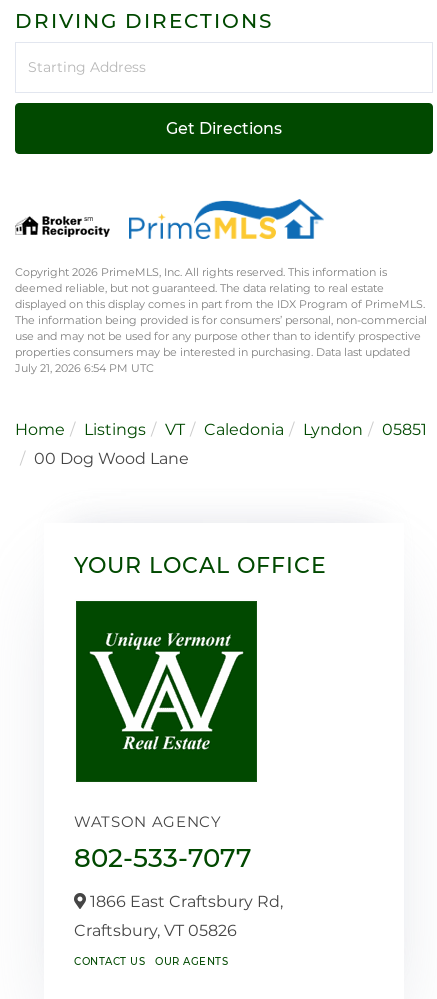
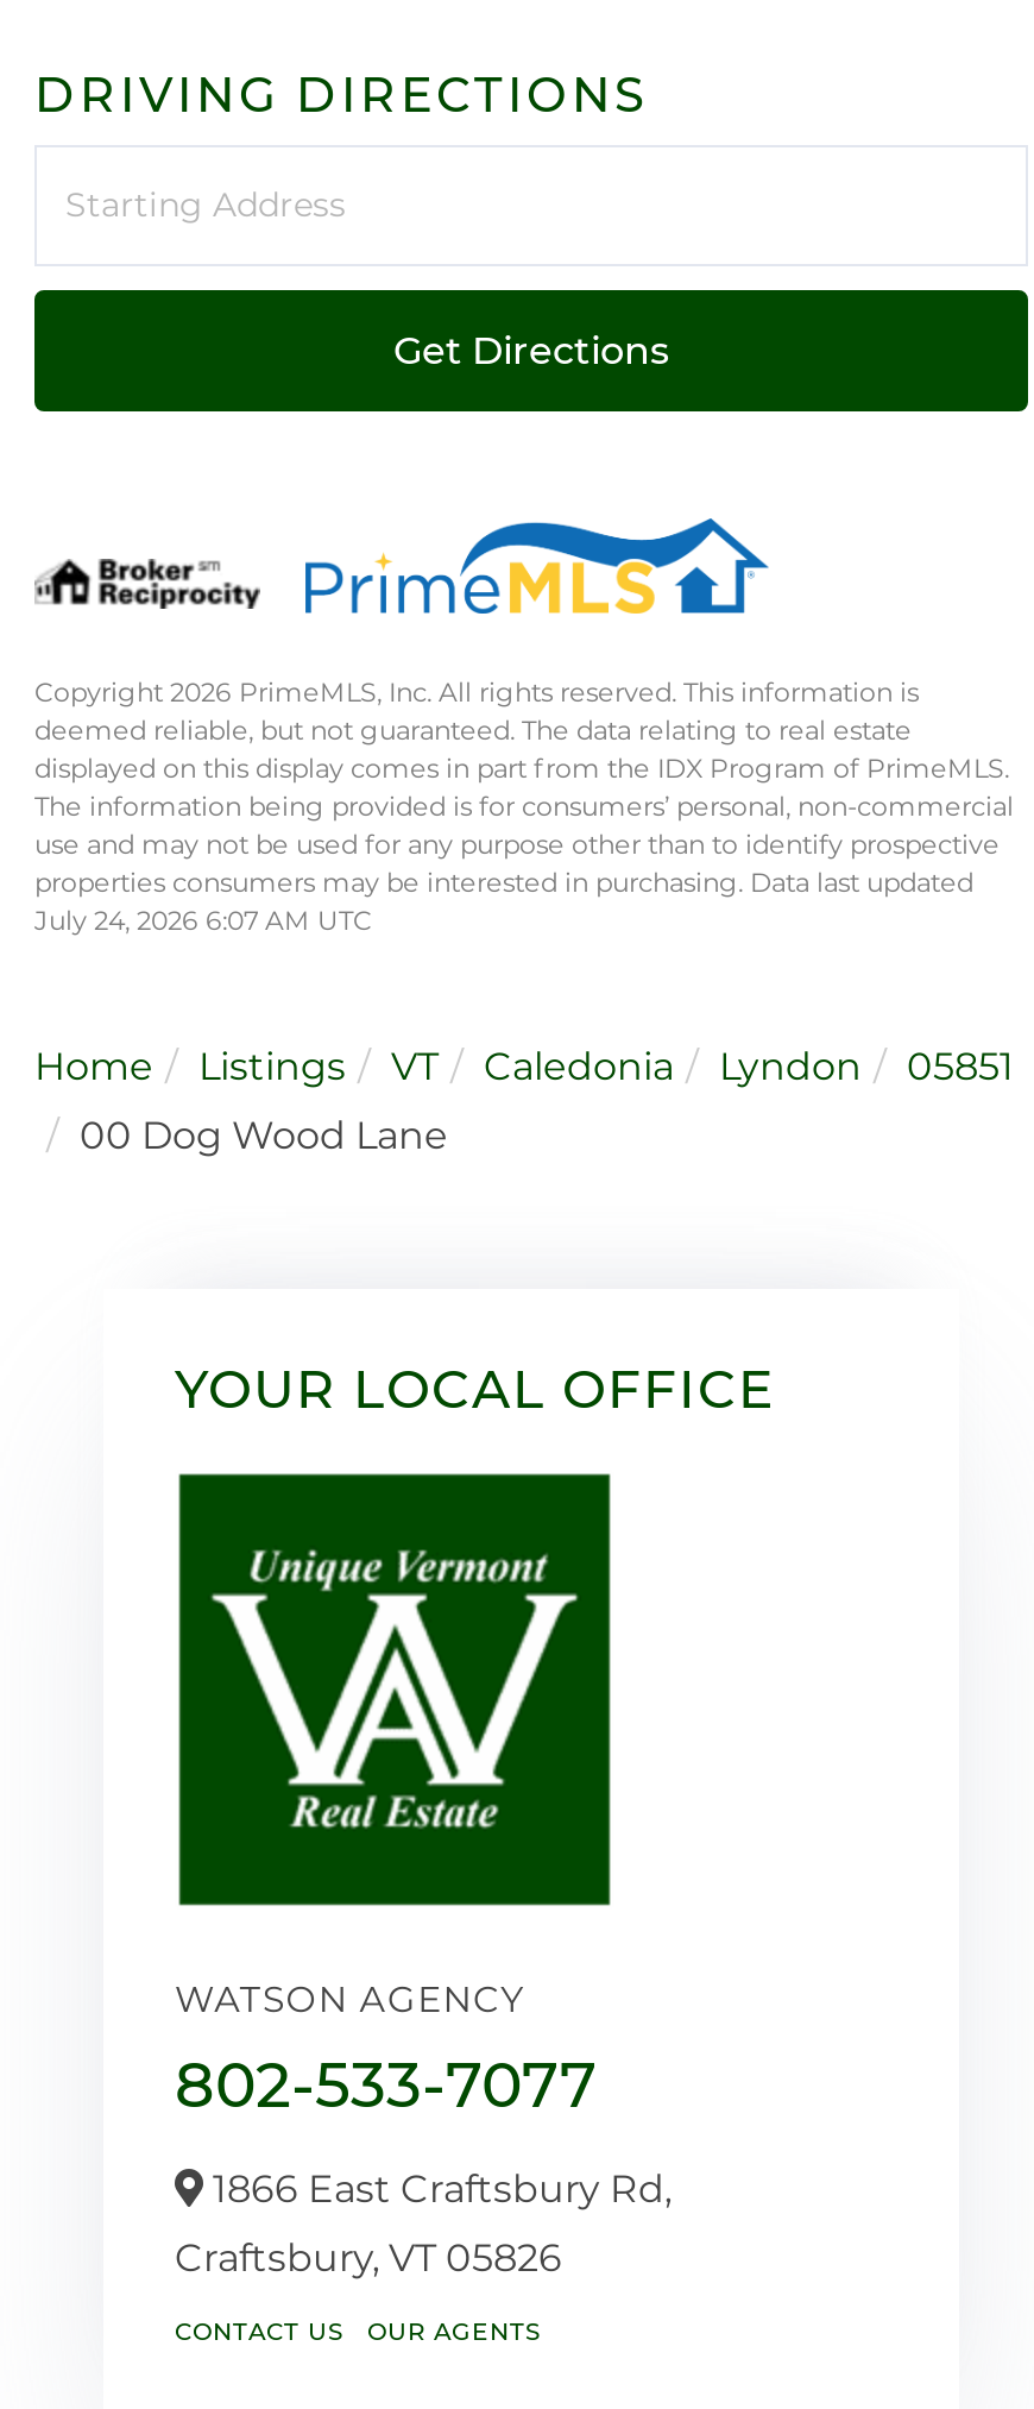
[15,361,154,375] July 21, 2026 6:54 PM UTC -> [34,903,372,936] July 24, 2026 6:07 AM UTC

